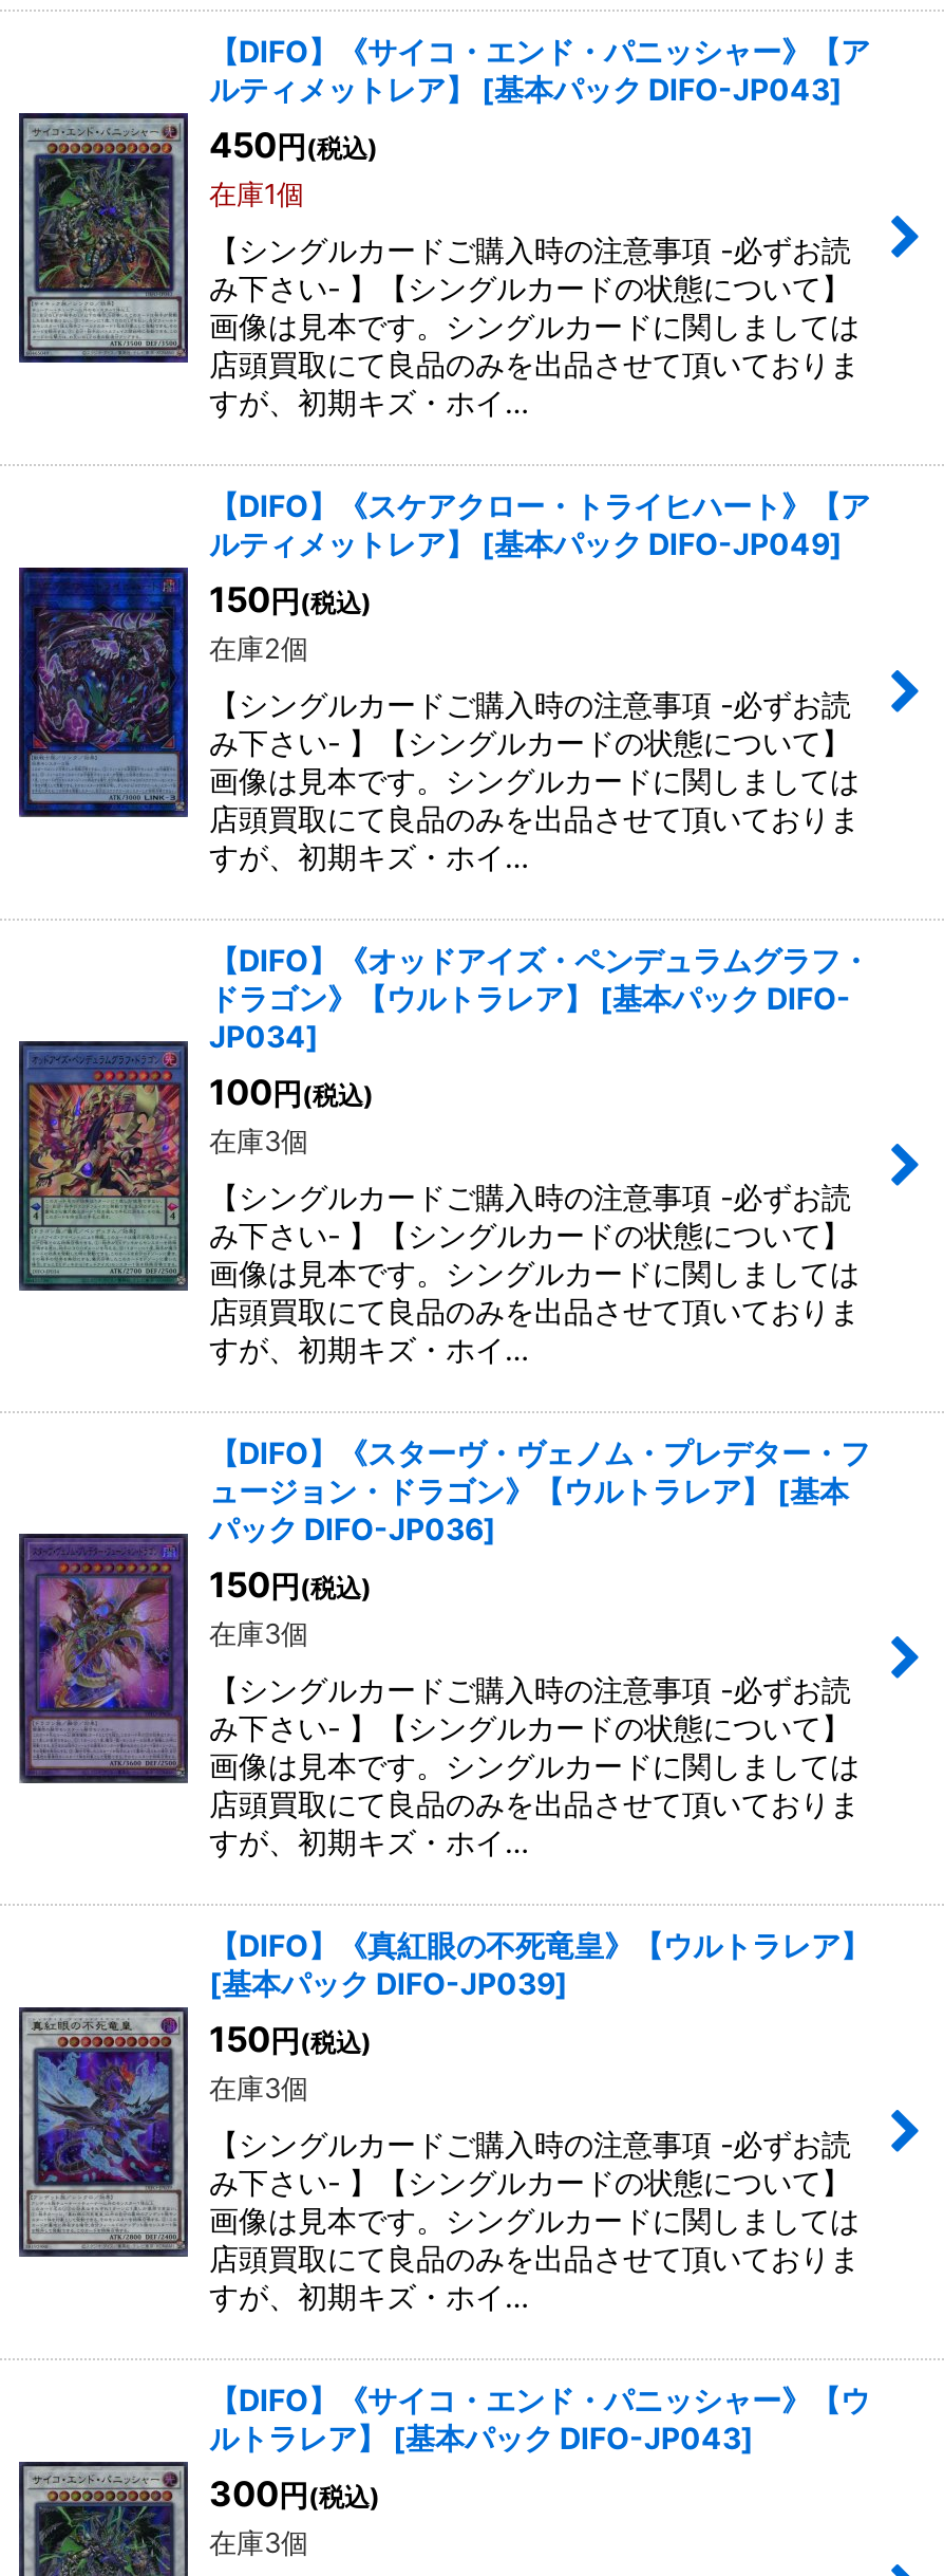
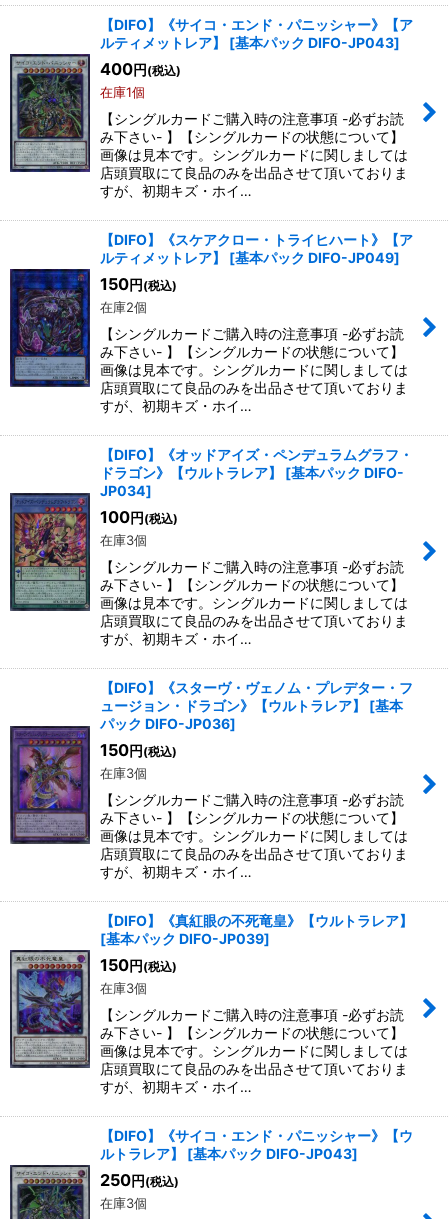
[209,124,378,166] 450円(税込) -> [100,59,181,79] 400円(税込)
[209,2472,380,2515] 300円(税込) -> [100,1170,179,1190] 250円(税込)

